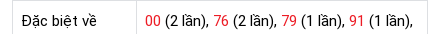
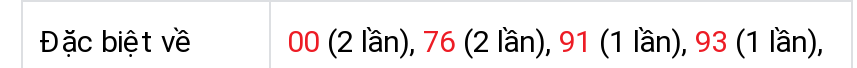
[145,12,413,30] 00 (2 lần), 76 (2 lần), 79 (1 lần), 91 (1 lần), -> [287,24,823,60] 00 (2 lần), 76 (2 lần), 91 (1 lần), 93 (1 lần),

